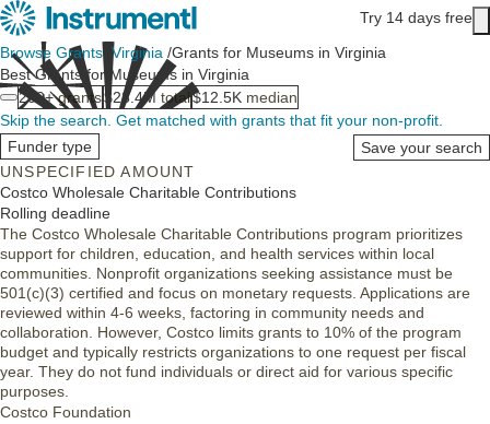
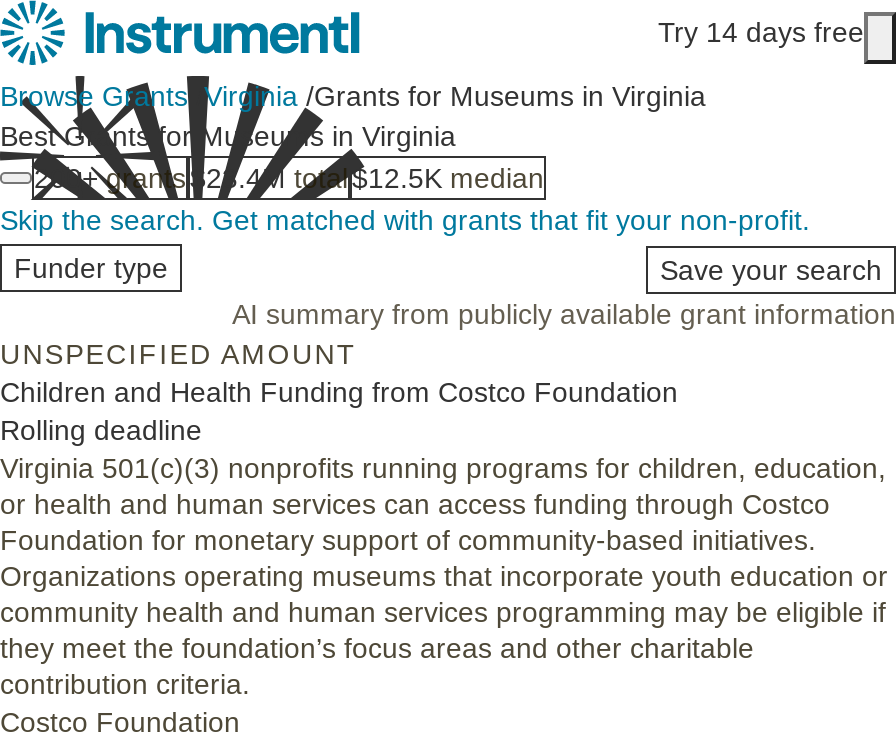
moved [0,163,195,180] -> [0,338,357,370]: UNSPECIFIED AMOUNT
none -> [232,298,896,330] AI summary from publicly available grant information
[0,184,296,201] Costco Wholesale Charitable Contributions -> [0,376,678,408] Children and Health Funding from Costco Foundation
moved [0,204,110,222] -> [0,414,202,446]: Rolling deadline
[0,225,470,400] The Costco Wholesale Charitable Contributions program prioritizes | support for children, education, and health services within local | communities. Nonprofit organizations seeking assistance must be | 501(c)(3) certified and focus on monetary requests. Applications are | reviewed within 4-6 weeks, factoring in community needs and | collaboration. However, Costco limits grants to 10% of the program | budget and typically restricts organizations to one request per fiscal | year. They do not fund individuals or direct aid for various specific | purposes. -> [0,452,888,700] Virginia 501(c)(3) nonprofits running programs for children, education, | or health and human services can access funding through Costco | Foundation for monetary support of community-based initiatives. | Organizations operating museums that incorporate youth education or | community health and human services programming may be eligible if | they meet the foundation’s focus areas and other charitable | contribution criteria.

